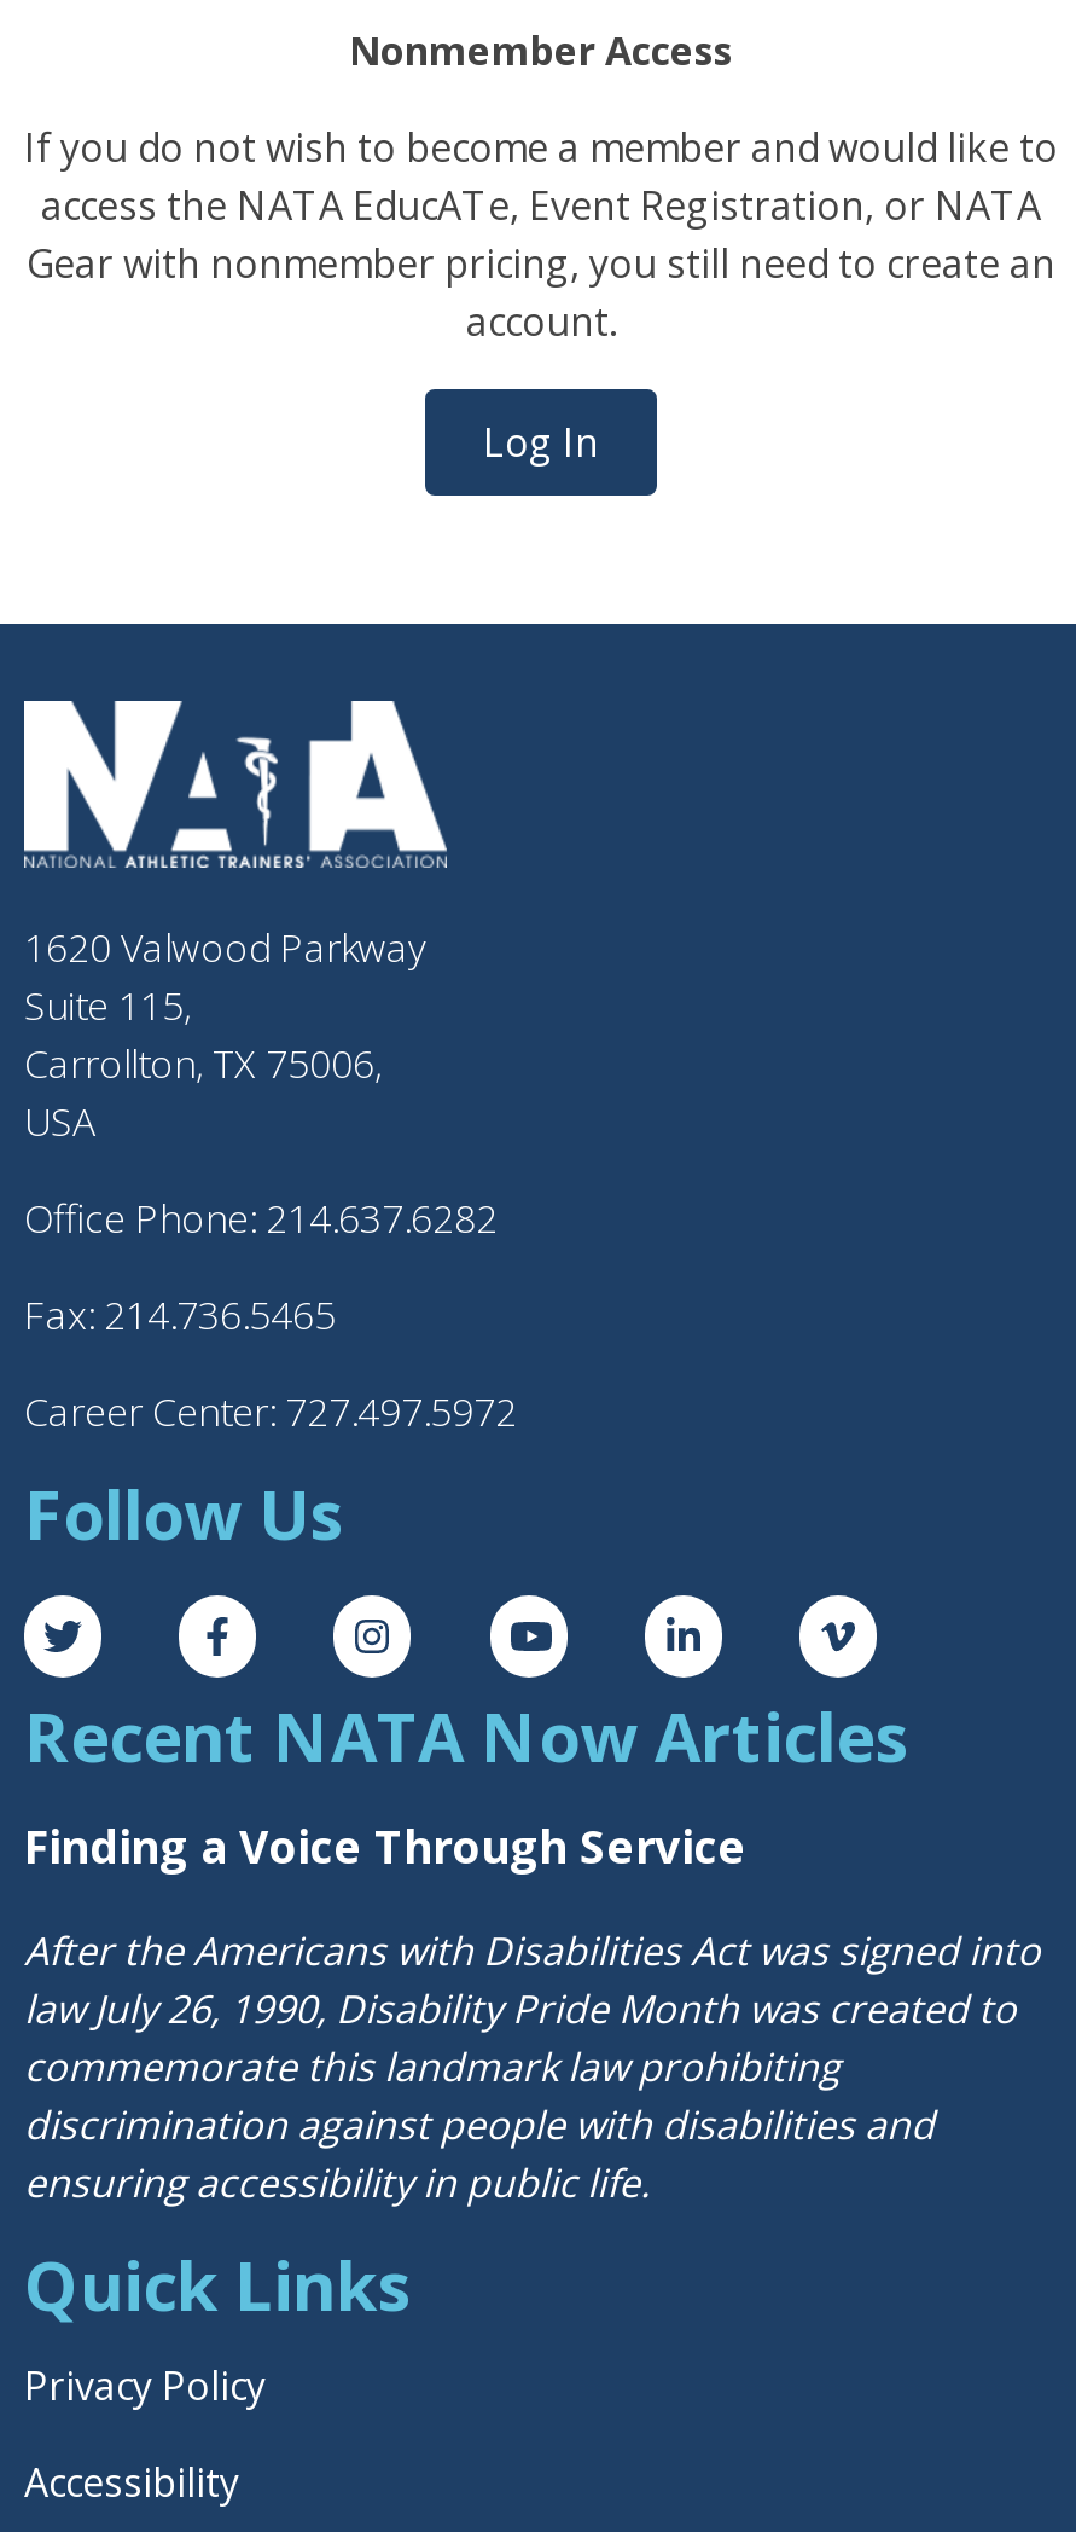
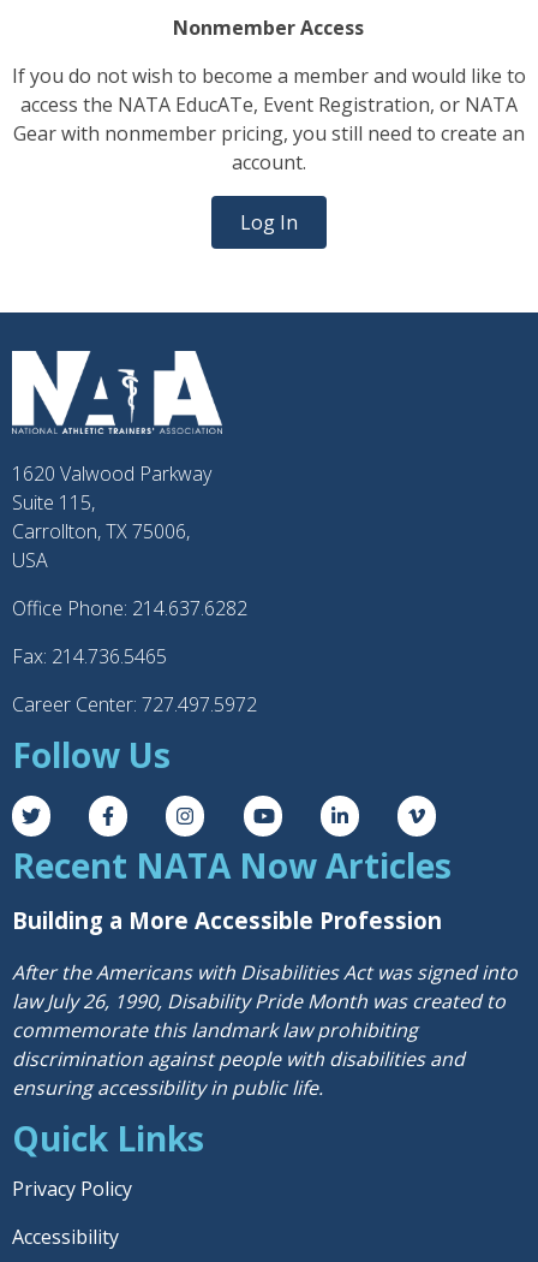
[24,1815,746,1876] Finding a Voice Through Service -> [12,905,442,935] Building a More Accessible Profession

